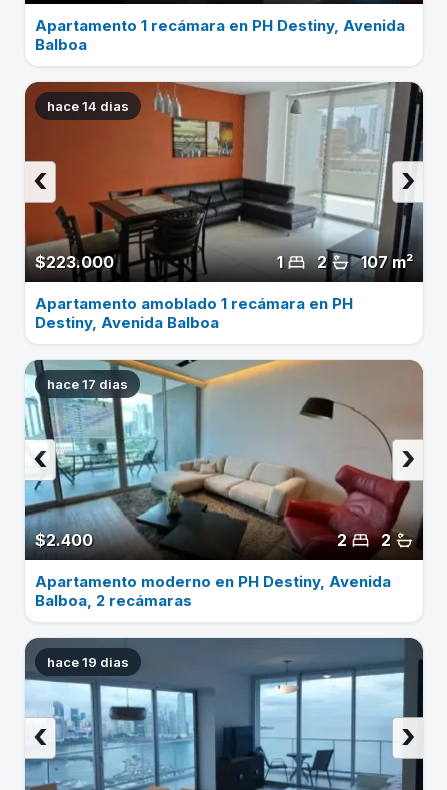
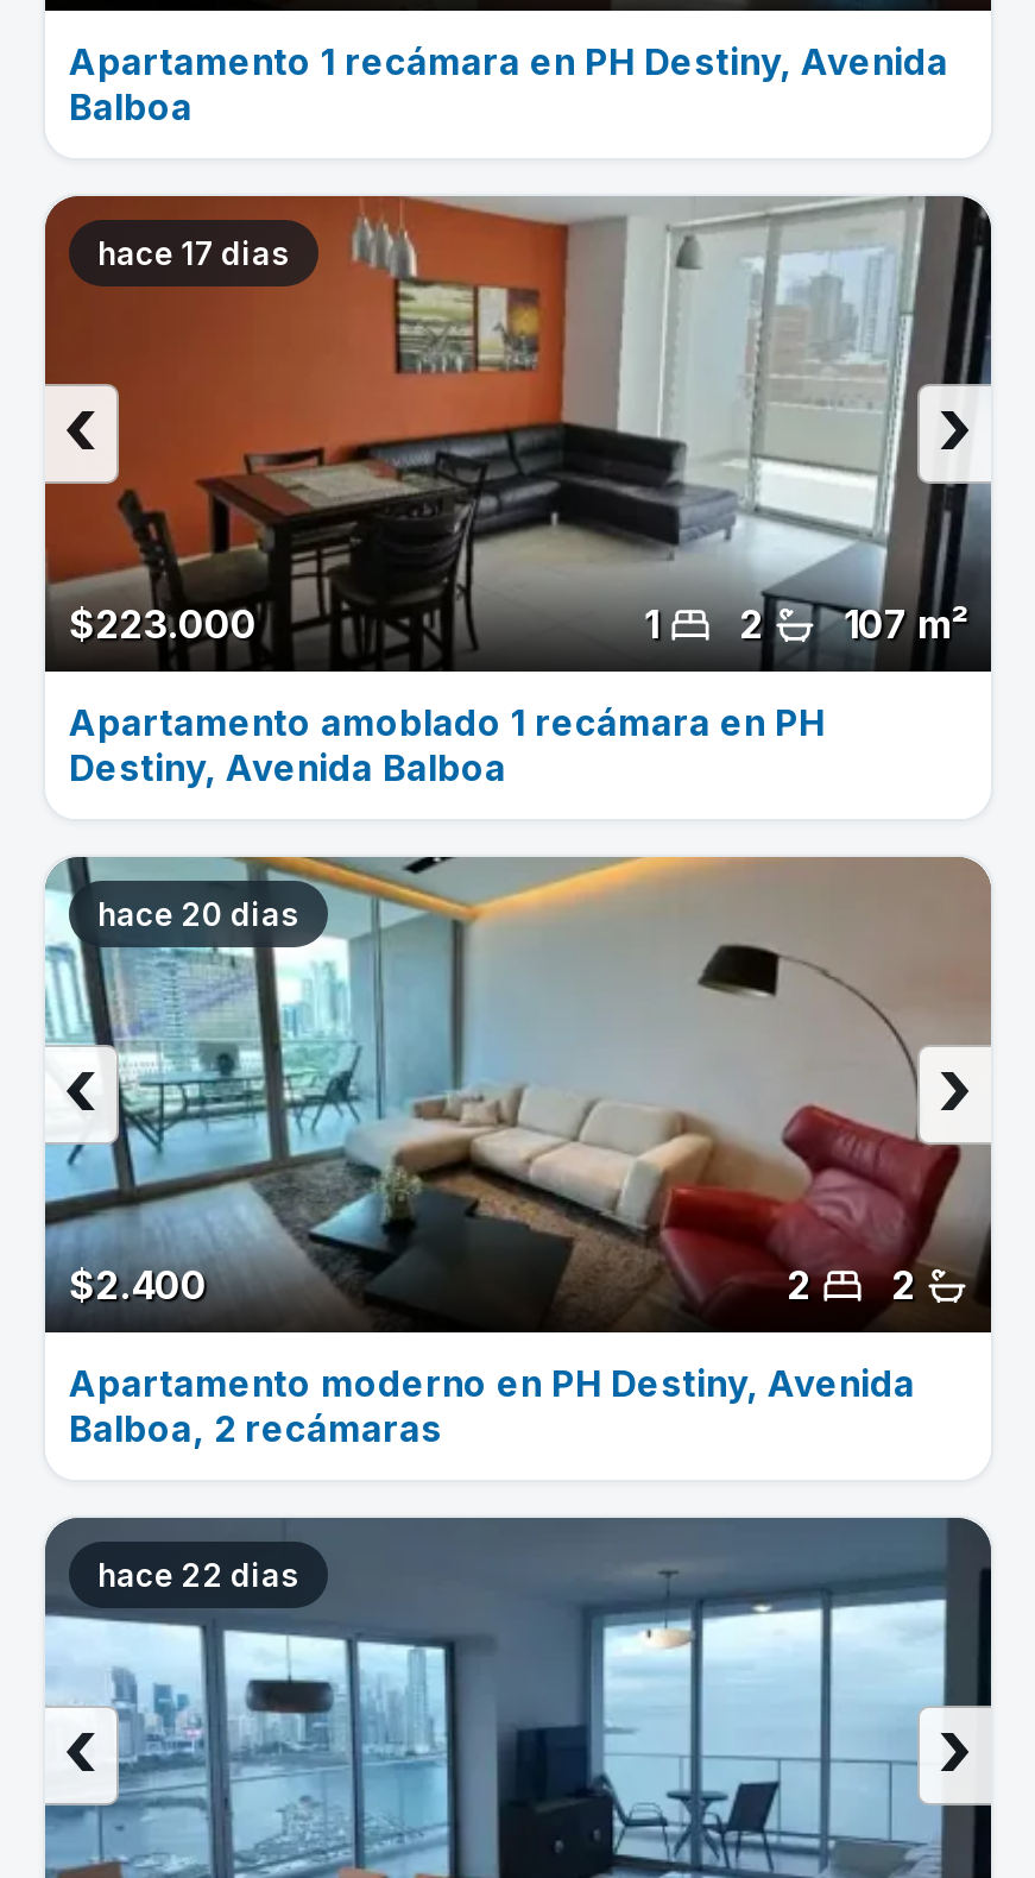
[47,98,129,114] hace 14 dias -> [97,234,290,272] hace 17 dias
[47,376,128,392] hace 17 dias -> [97,895,299,933] hace 20 dias
[47,654,129,670] hace 19 dias -> [97,1555,299,1593] hace 22 dias

